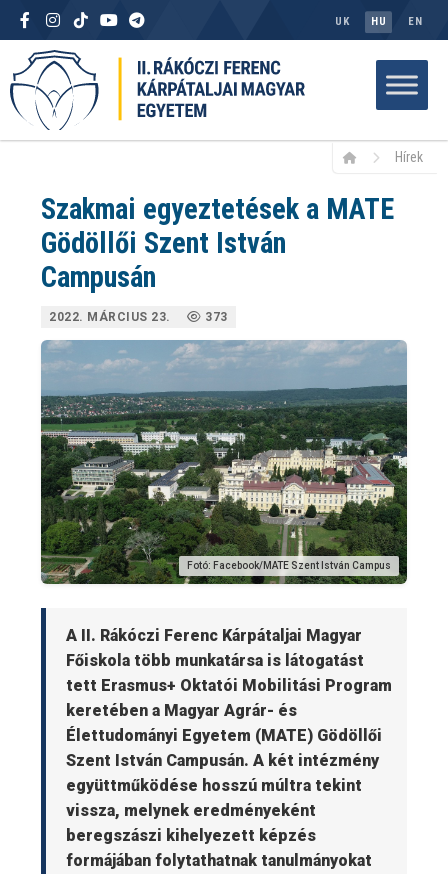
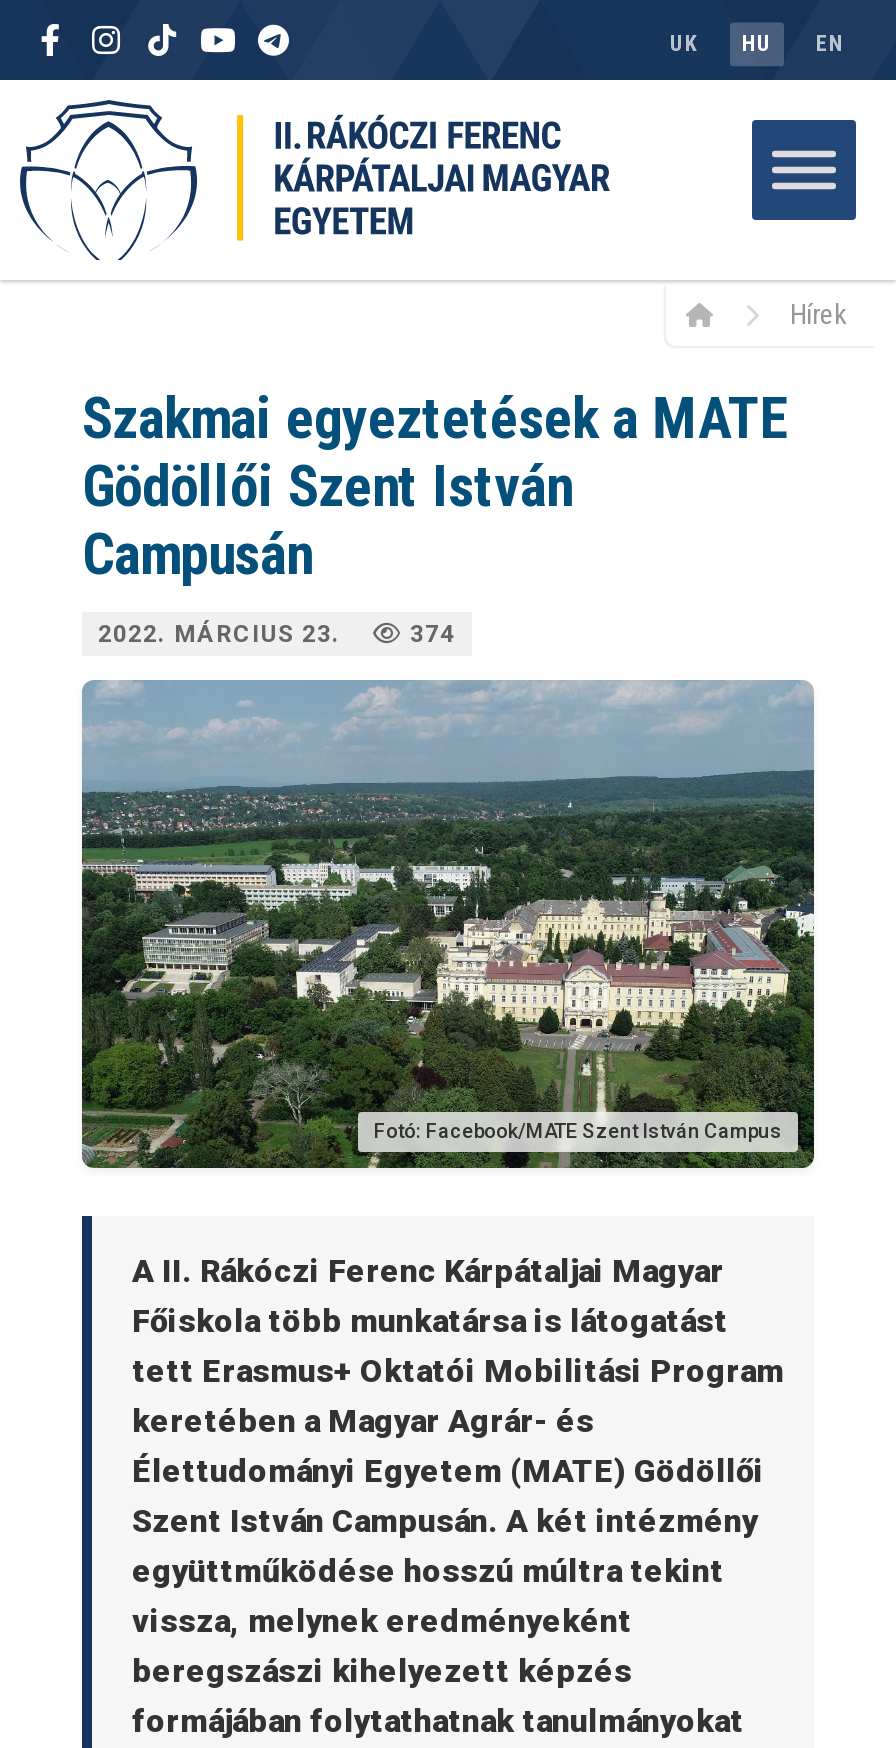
[205,309,227,323] 373 -> [410,619,455,647] 374

